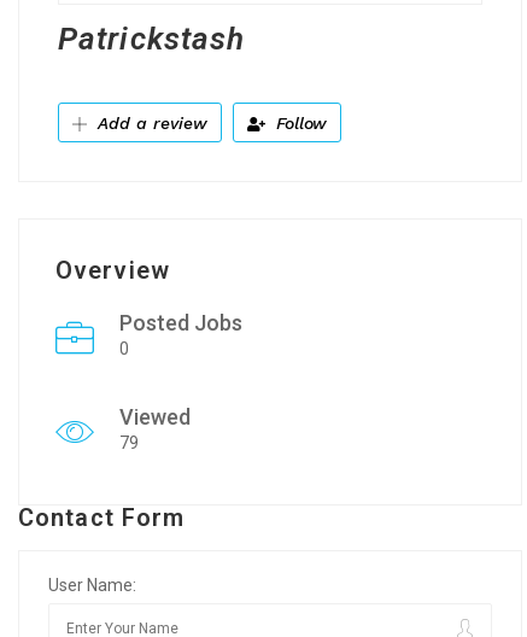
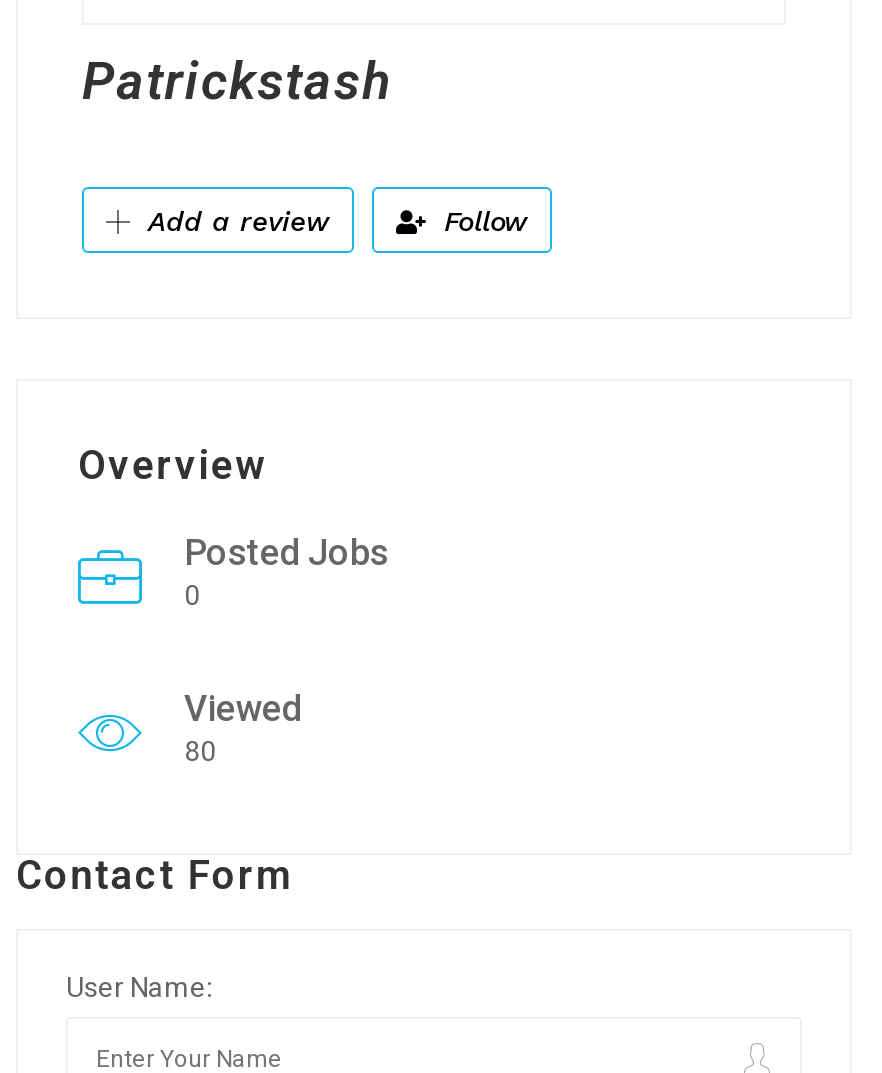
[119,433,139,452] 79 -> [184,734,216,766] 80

